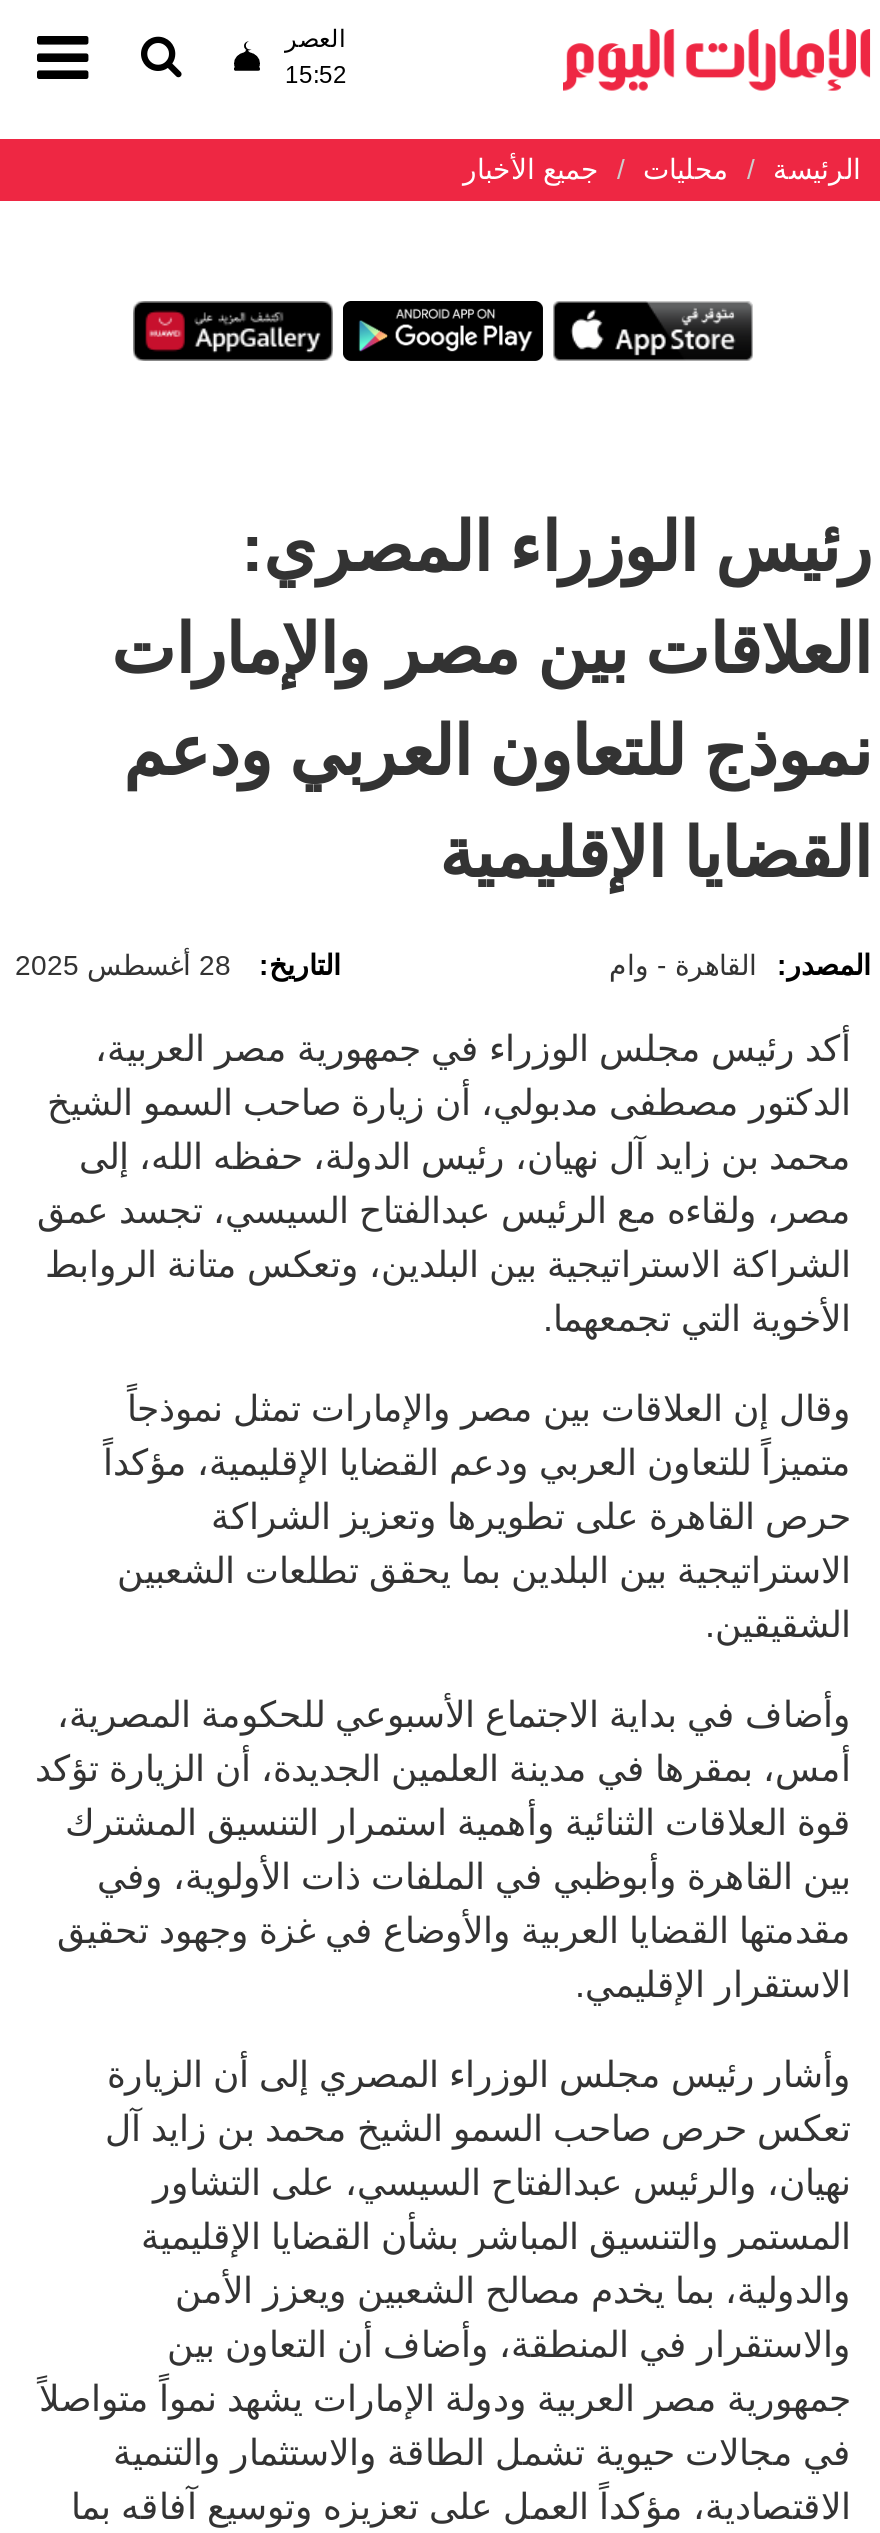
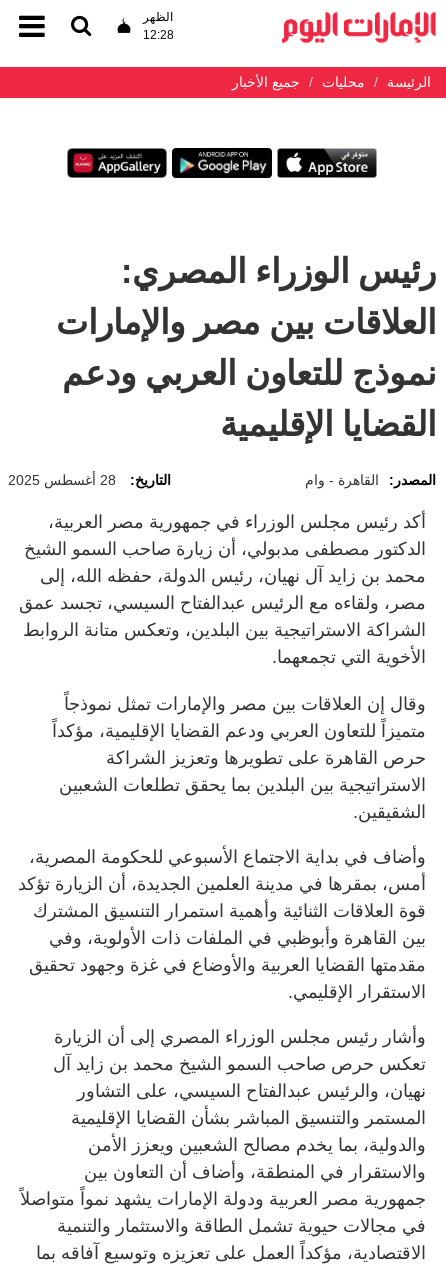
[285,25,347,89] العصر | 15:52 -> [143,10,174,42] الظهر | 12:28

